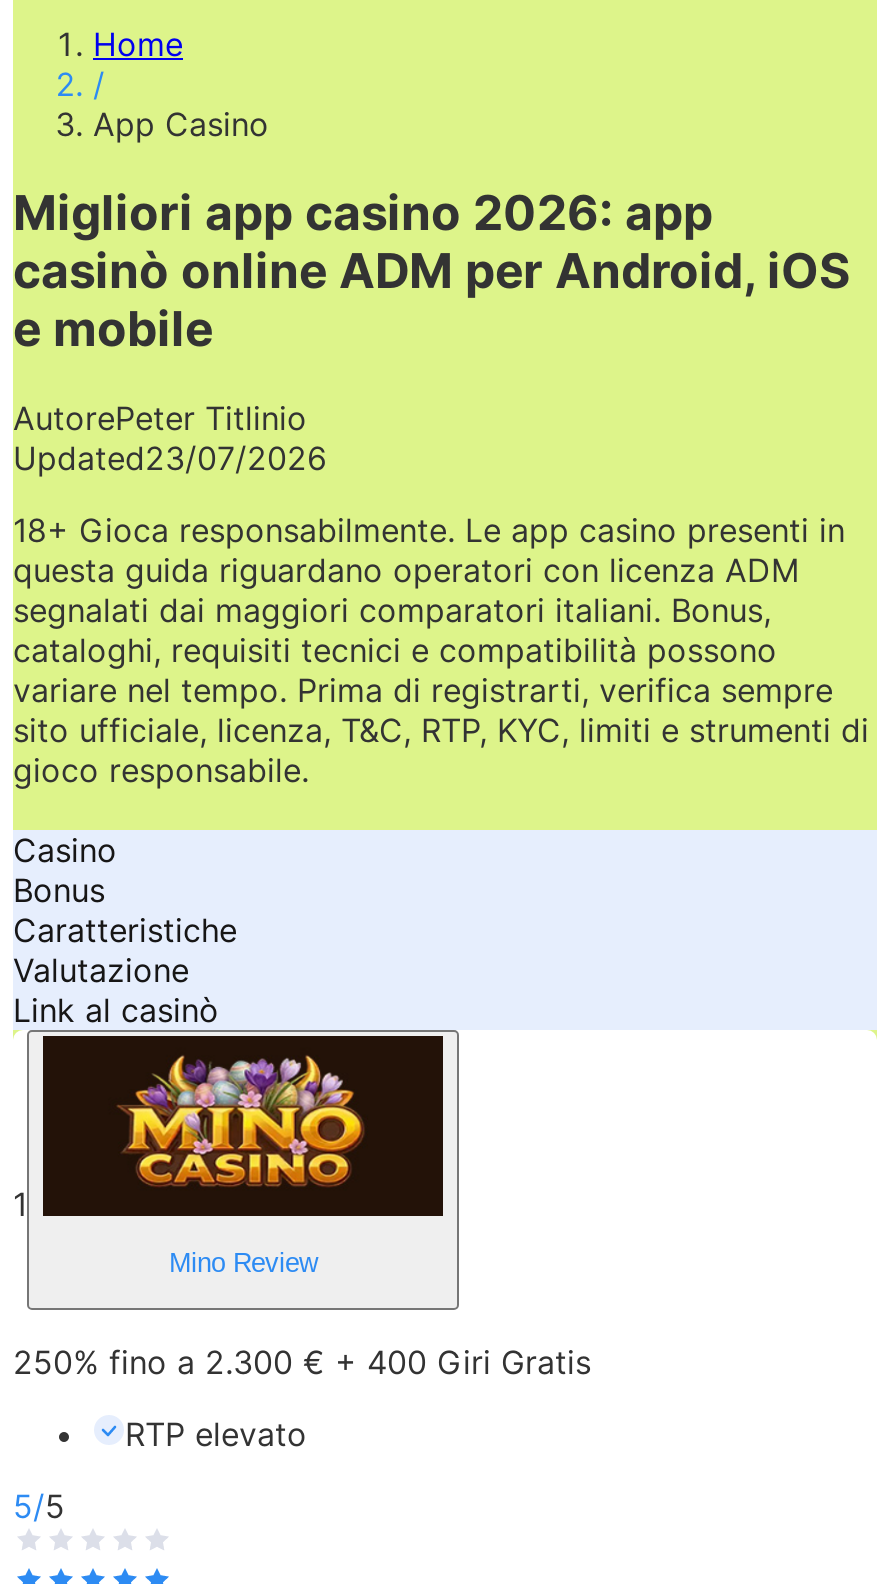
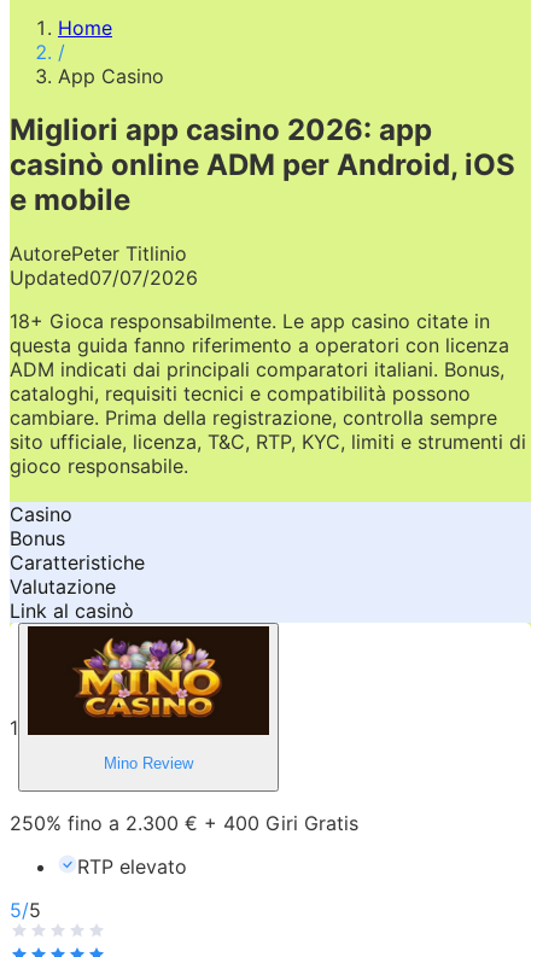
[13,438,327,478] Updated23/07/2026 -> [10,265,198,289] Updated07/07/2026
[13,510,845,630] 18+ Gioca responsabilmente. Le app casino presenti in | questa guida riguardano operatori con licenza ADM | segnalati dai maggiori comparatori italiani. Bonus, -> [10,309,509,381] 18+ Gioca responsabilmente. Le app casino citate in | questa guida fanno riferimento a operatori con licenza | ADM indicati dai principali comparatori italiani. Bonus,
[13,670,833,710] variare nel tempo. Prima di registrarti, verifica sempre -> [10,405,497,429] cambiare. Prima della registrazione, controlla sempre

